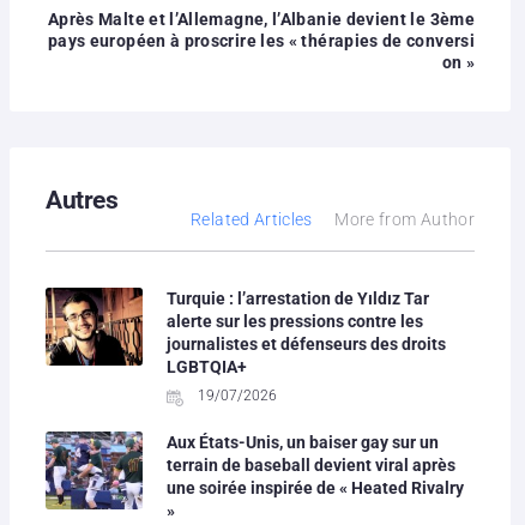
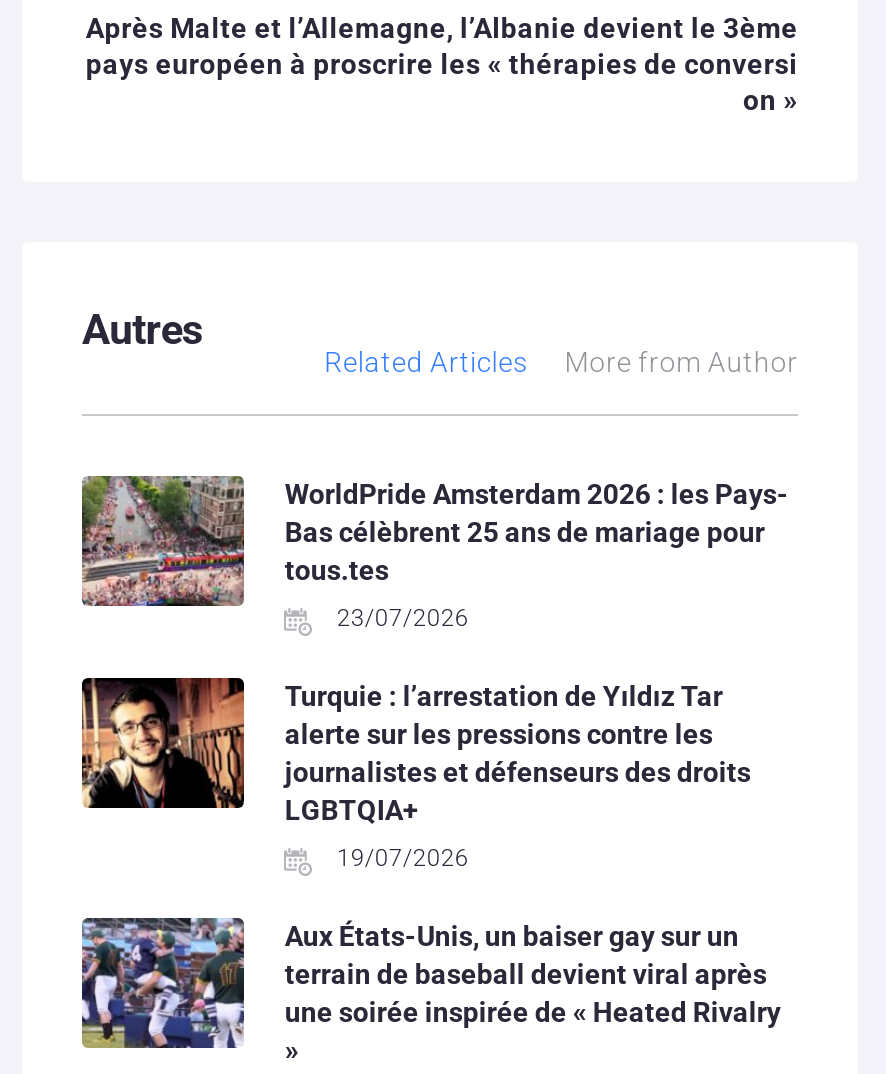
none -> [80,474,789,631] [image] | WorldPride Amsterdam 2026 : les Pays- | Bas célèbrent 25 ans de mariage pour | tous.tes | 23/07/2026

